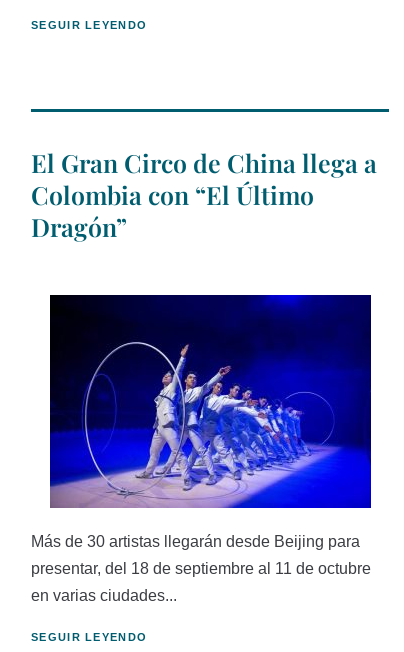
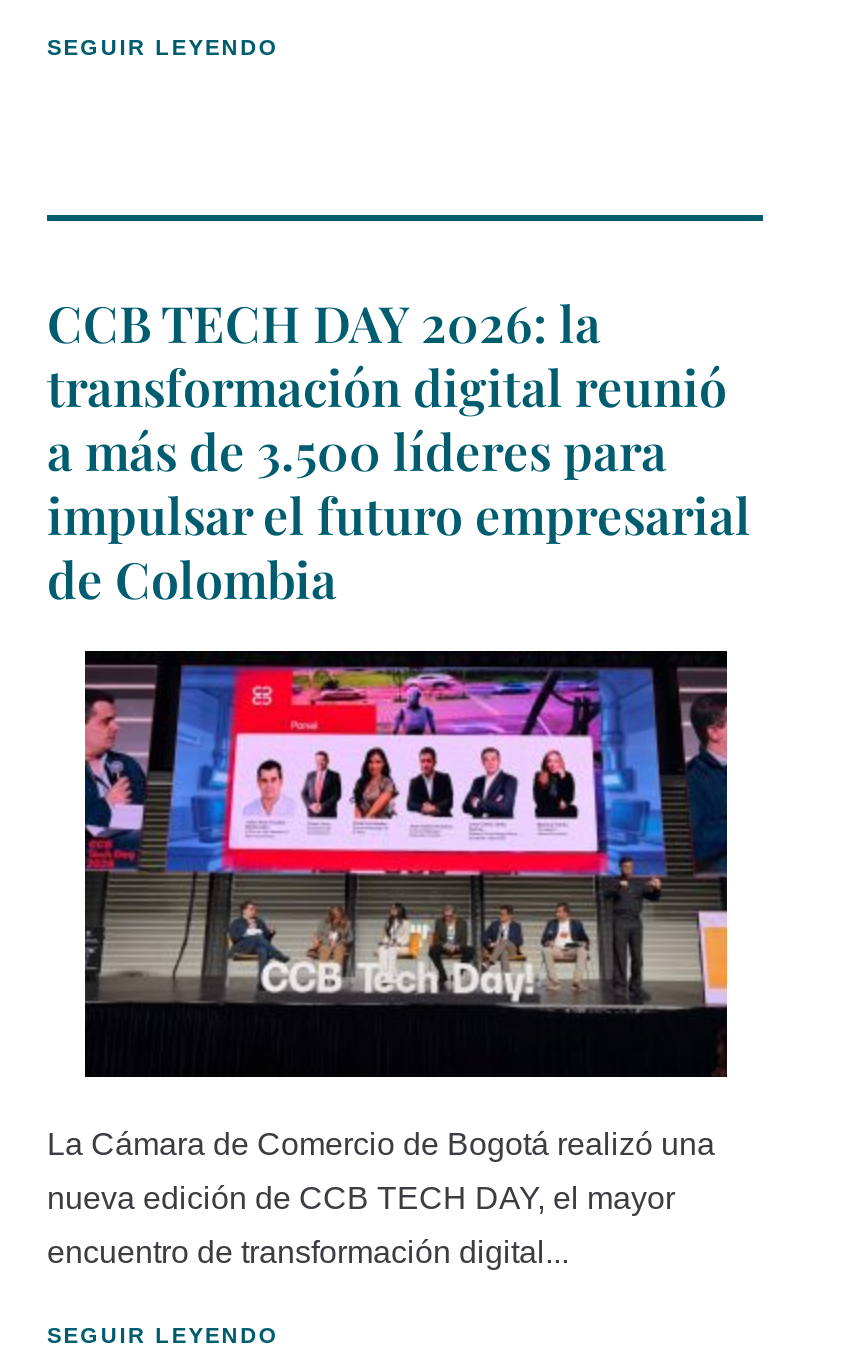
[31,146,377,243] El Gran Circo de China llega a | Colombia con “El Último | Dragón” -> [47,288,751,610] CCB TECH DAY 2026: la | transformación digital reunió | a más de 3.500 líderes para | impulsar el futuro empresarial | de Colombia
[31,294,372,550] [image] | Más de 30 artistas llegarán desde Beijing para -> [47,649,729,1160] [image] | La Cámara de Comercio de Bogotá realizó una
[31,560,371,577] presentar, del 18 de septiembre al 11 de octubre -> [47,1180,675,1214] nueva edición de CCB TECH DAY, el mayor
[31,587,177,604] en varias ciudades... -> [47,1234,569,1268] encuentro de transformación digital...

